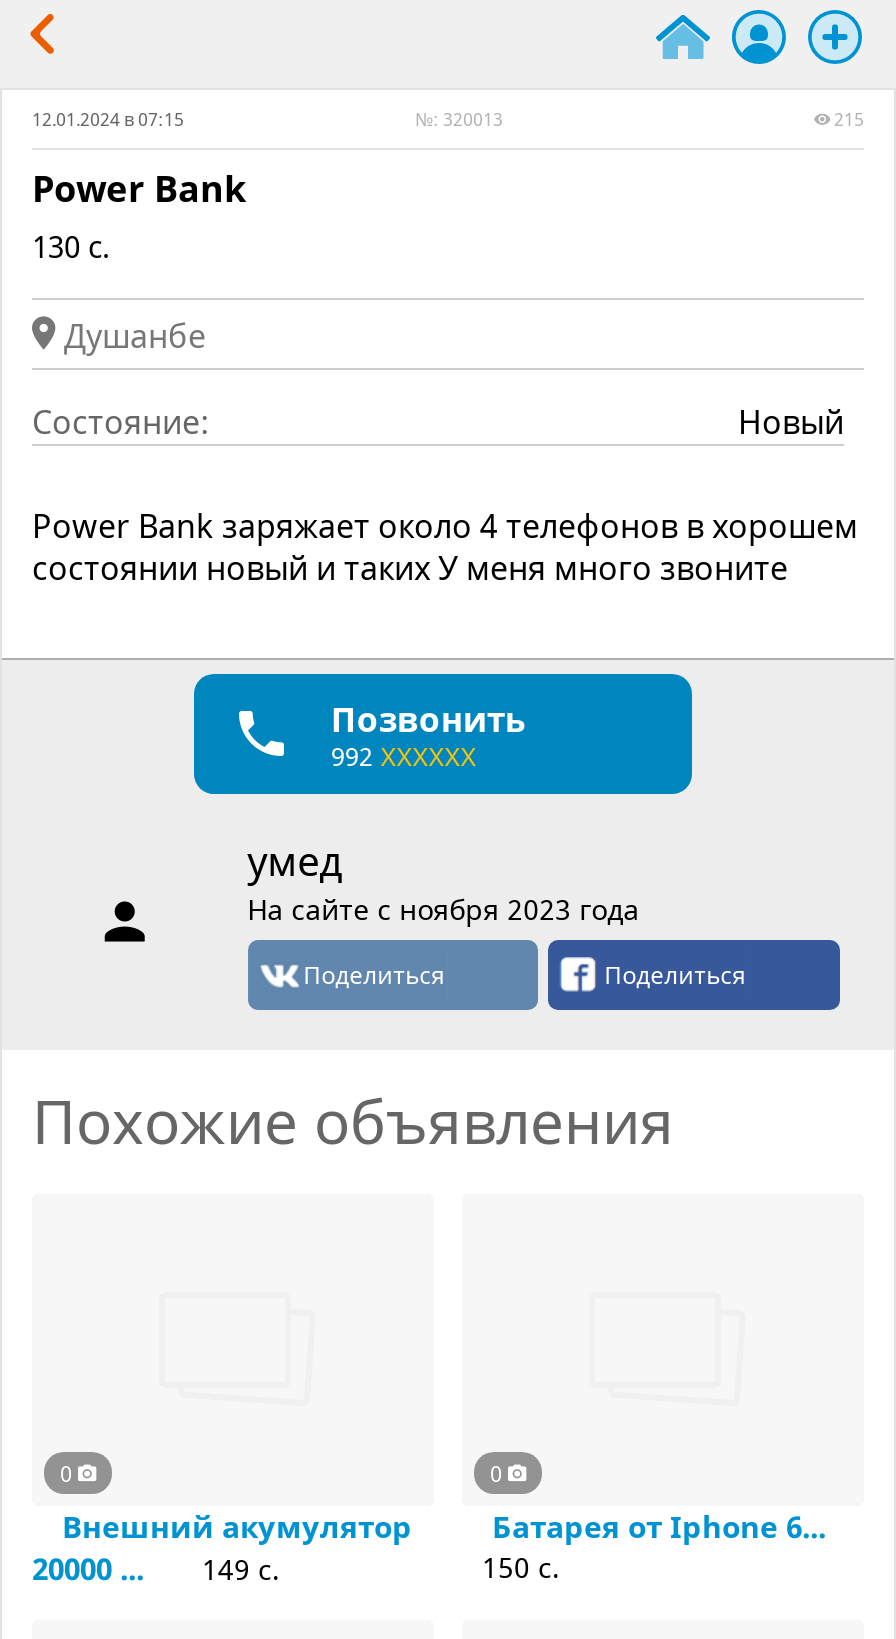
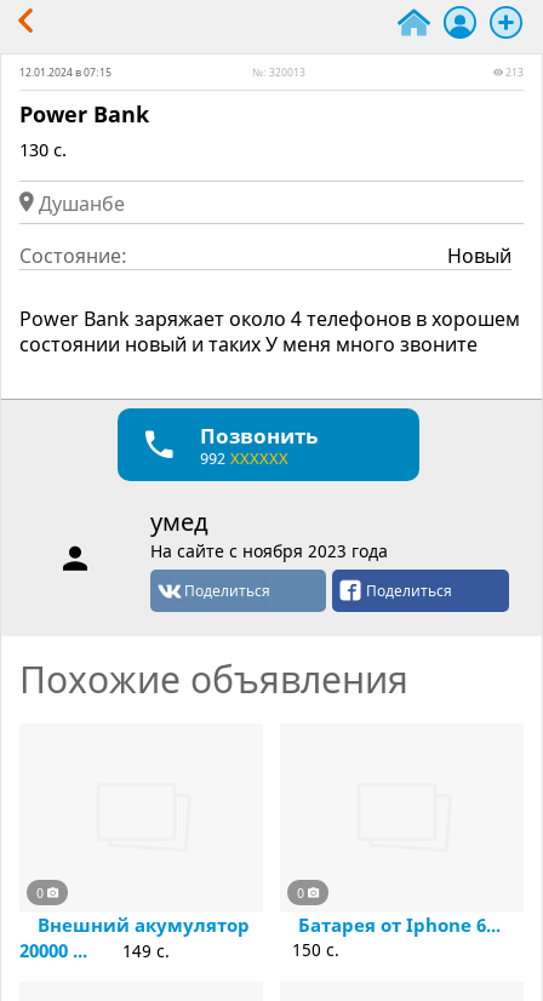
[830,106,864,132] 215 -> [503,64,524,80] 213

